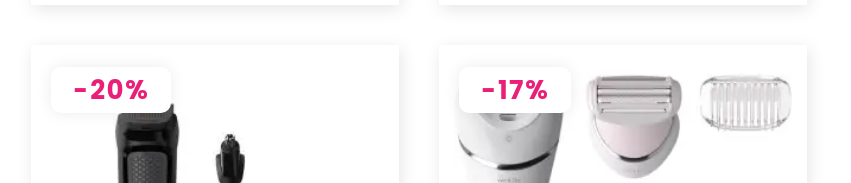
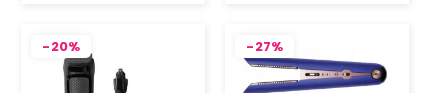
[482,71,549,109] -17% -> [246,37,283,56] -27%

